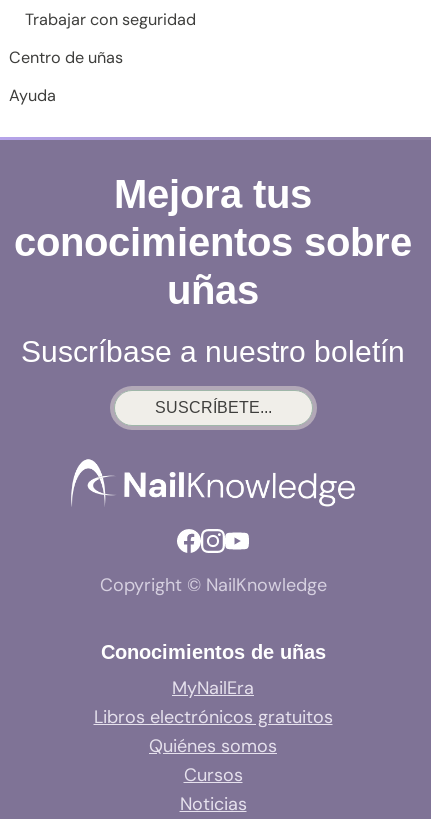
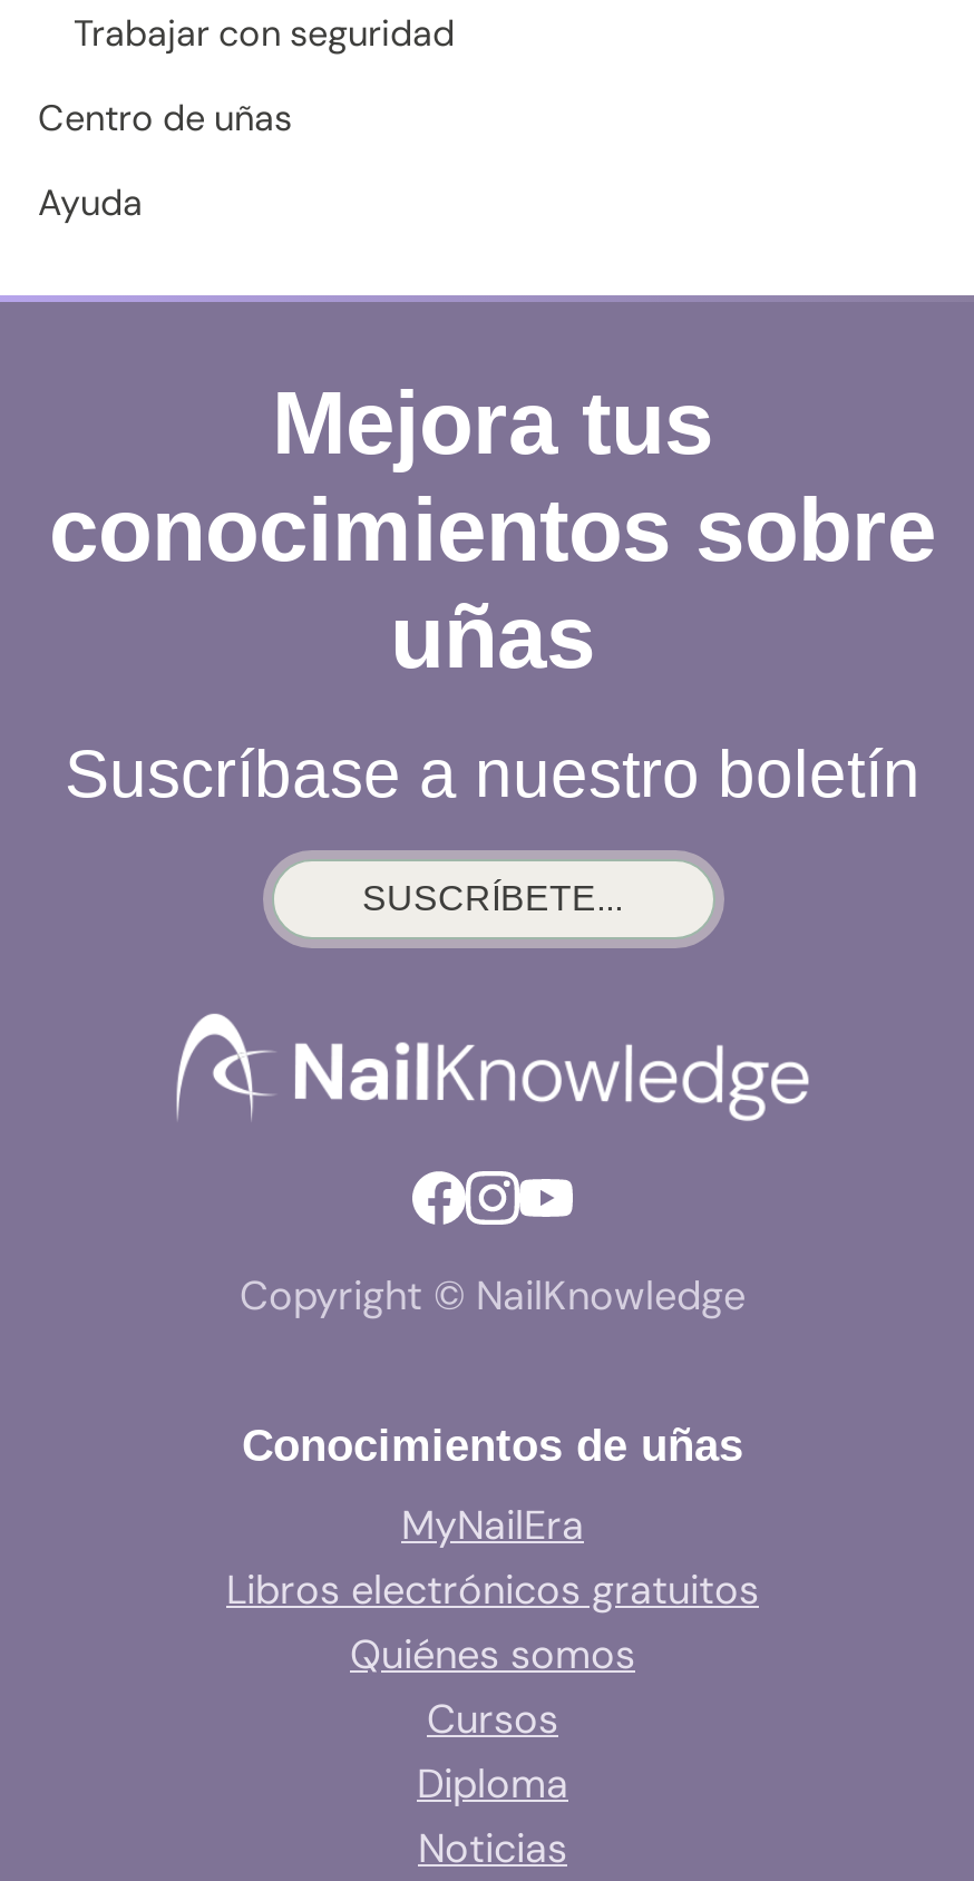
none -> [417,1757,568,1810] Diploma

